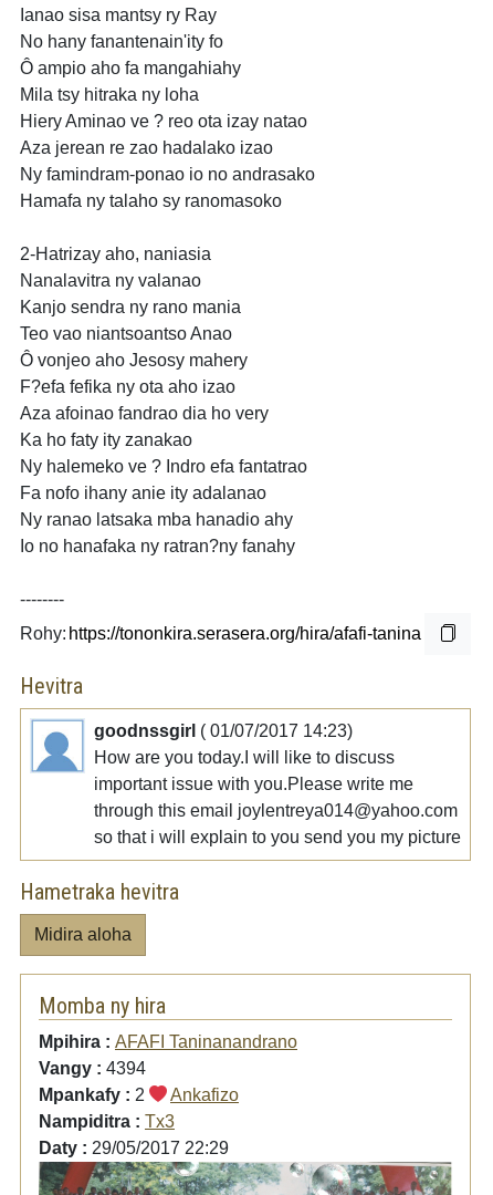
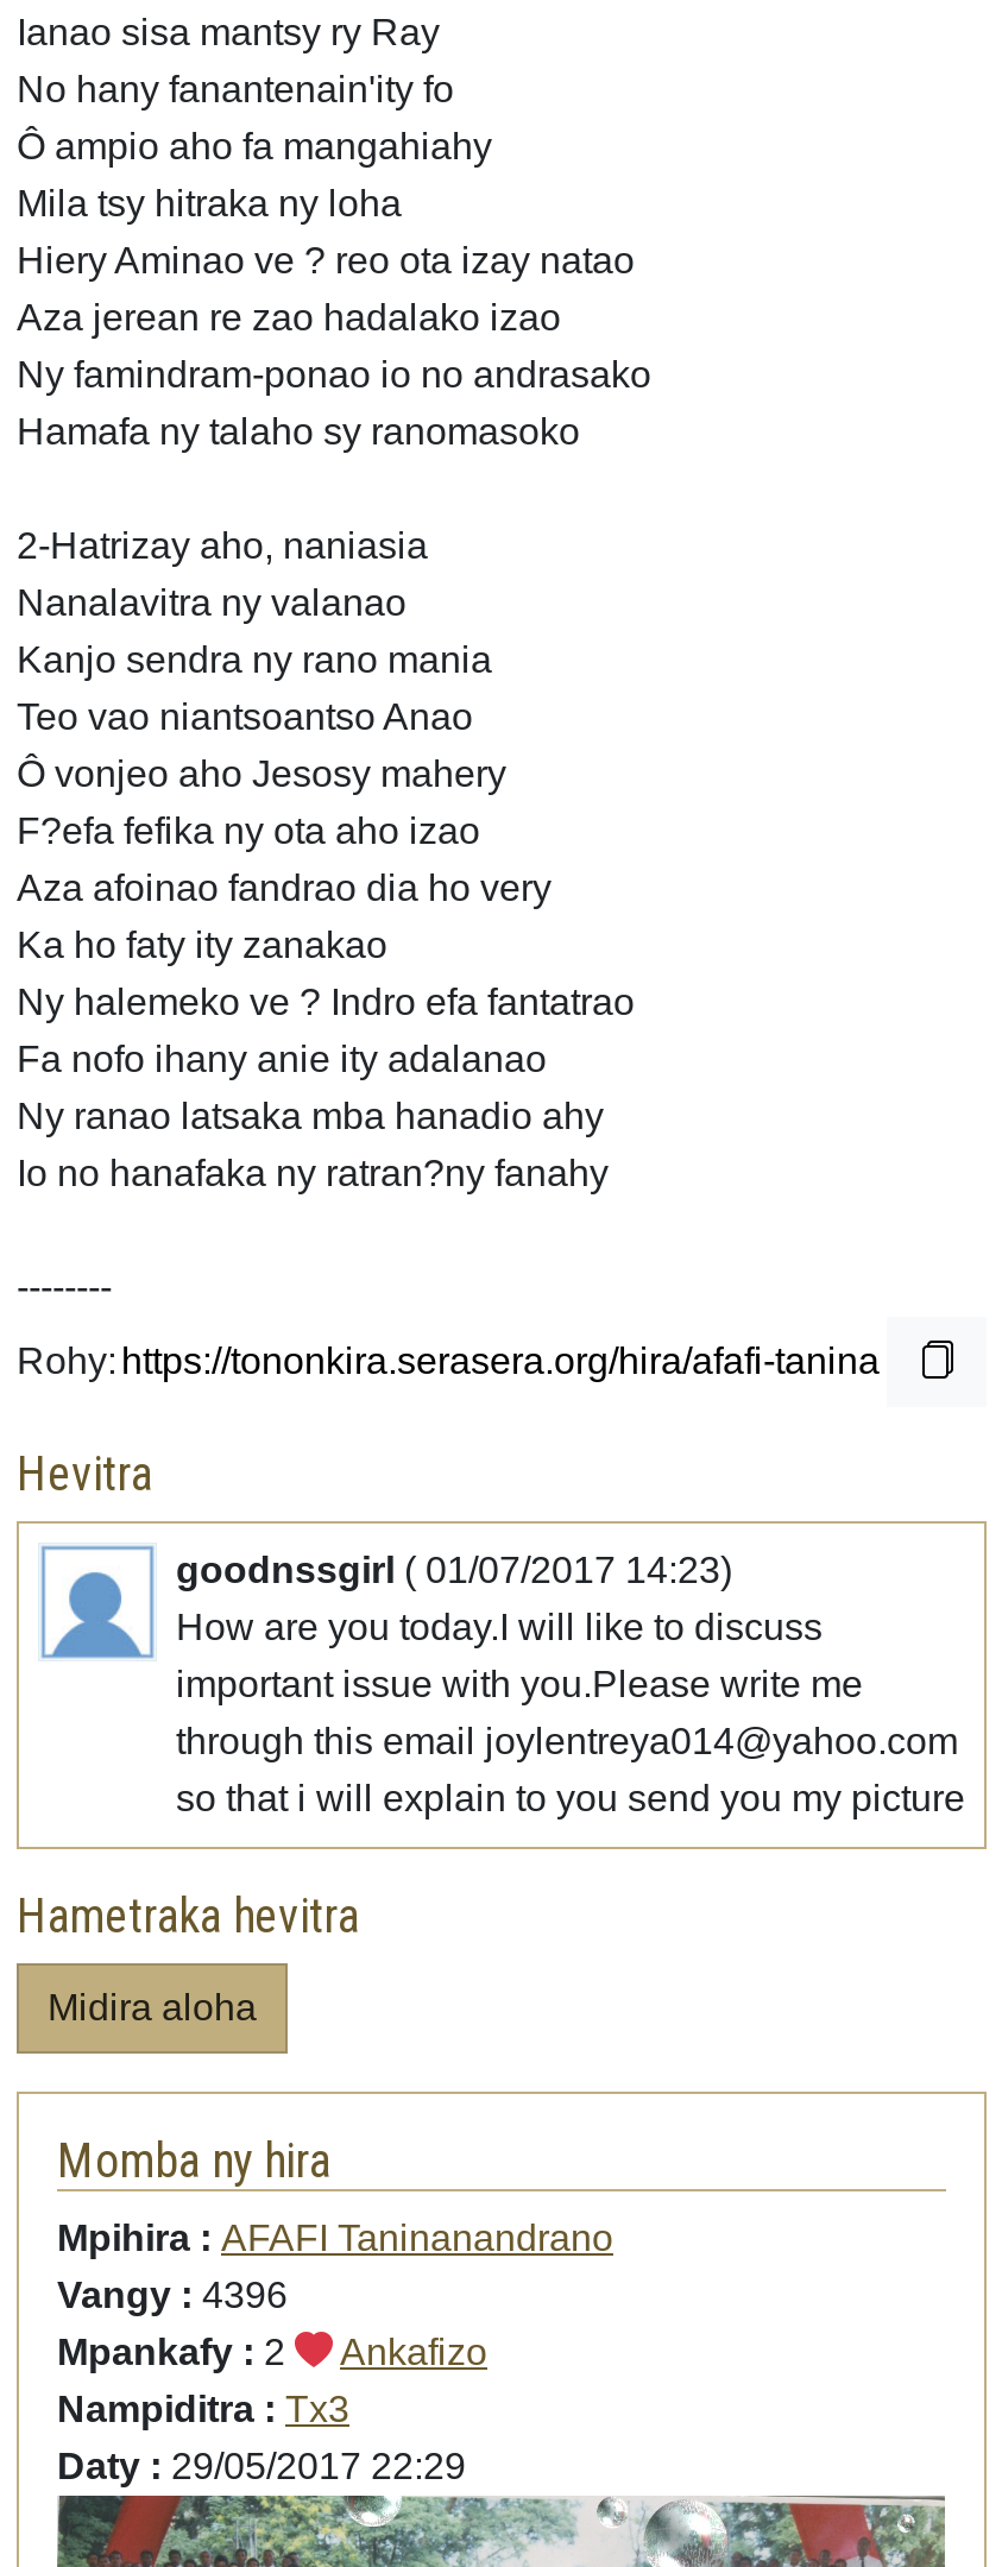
[39,1059,146,1078] Vangy : 4394 -> [57,2274,288,2315] Vangy : 4396

